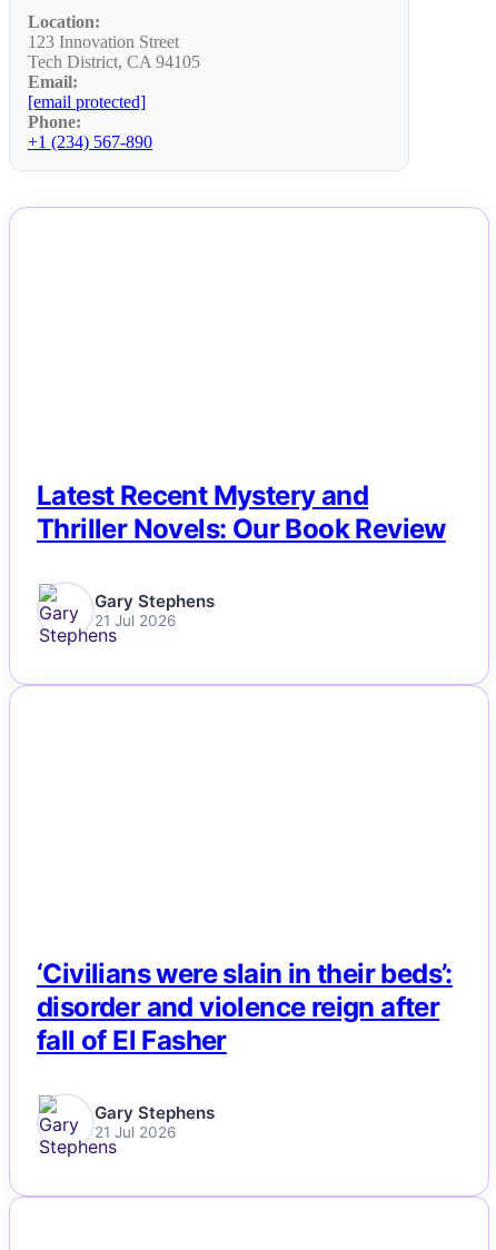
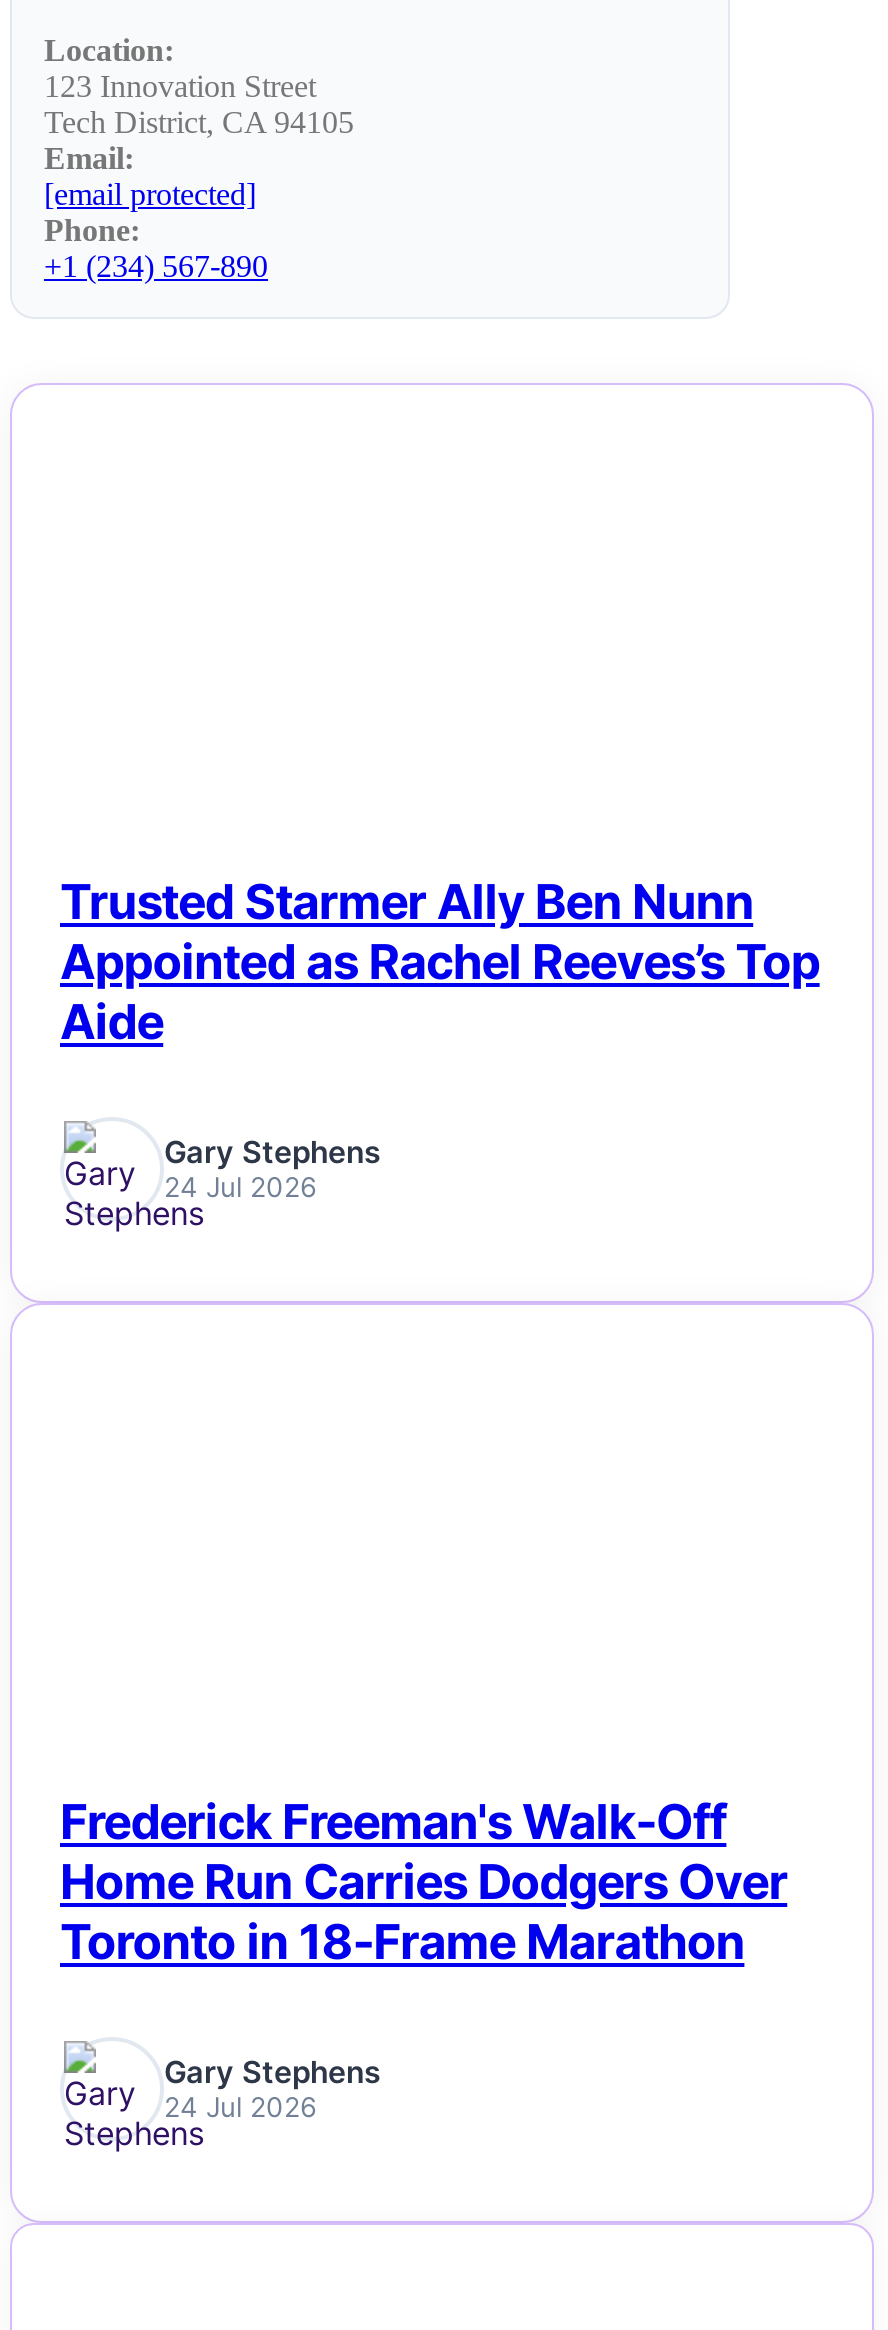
[37,479,446,545] Latest Recent Mystery and | Thriller Novels: Our Book Review -> [60,873,820,1051] Trusted Starmer Ally Ben Nunn | Appointed as Rachel Reeves’s Top | Aide
[95,612,176,630] 21 Jul 2026 -> [164,1172,316,1204] 24 Jul 2026
[37,957,452,1056] ‘Civilians were slain in their beds’: | disorder and violence reign after | fall of El Fasher -> [60,1793,787,1971] Frederick Freeman's Walk-Off | Home Run Carries Dodgers Over | Toronto in 18-Frame Marathon
[95,1124,176,1141] 21 Jul 2026 -> [164,2092,316,2124] 24 Jul 2026

